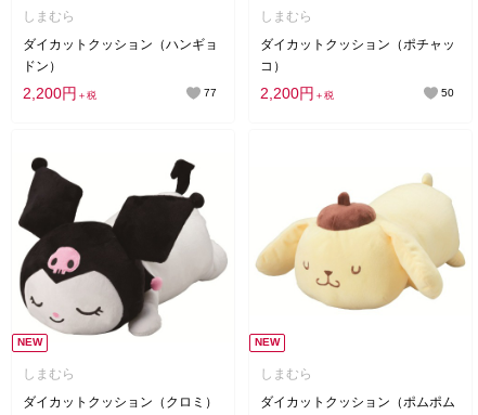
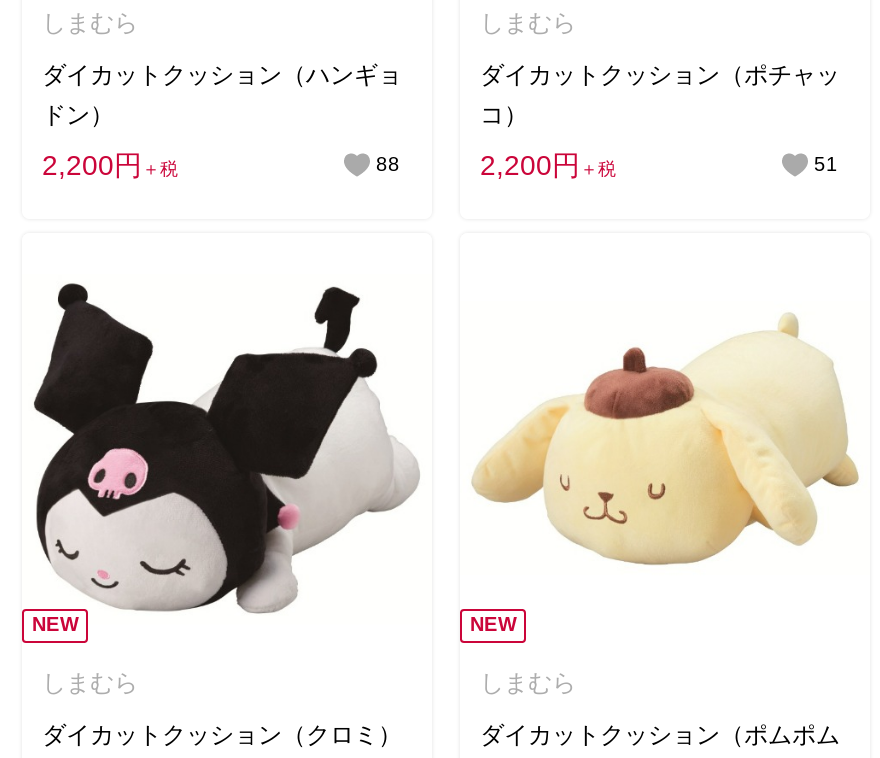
[204,87,217,99] 77 -> [376,153,400,175] 88
[441,87,454,99] 50 -> [814,153,838,175] 51

